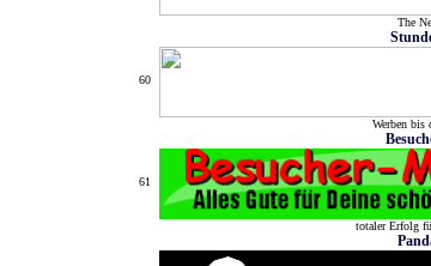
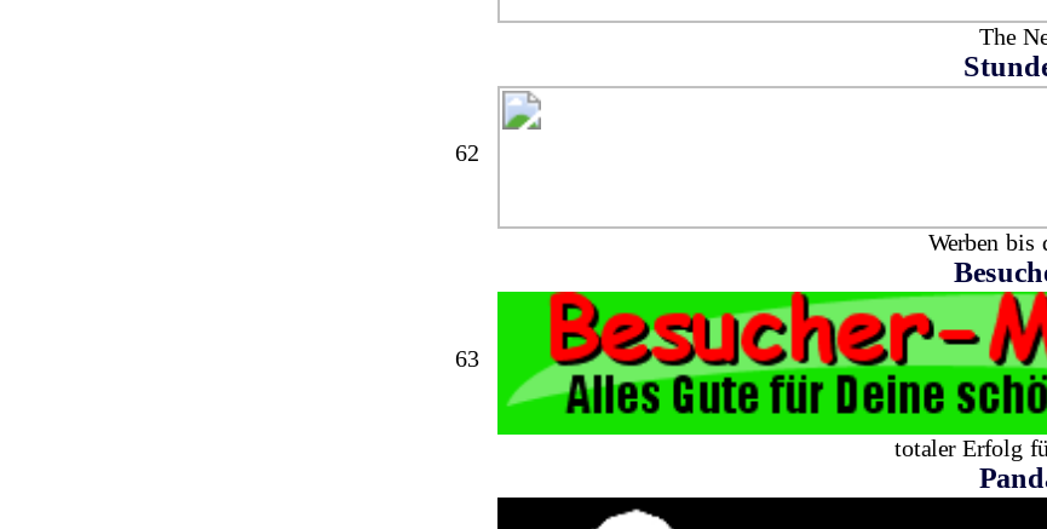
[138,73,150,86] 60 -> [455,139,479,166] 62
[138,175,150,188] 61 -> [455,345,479,372] 63

